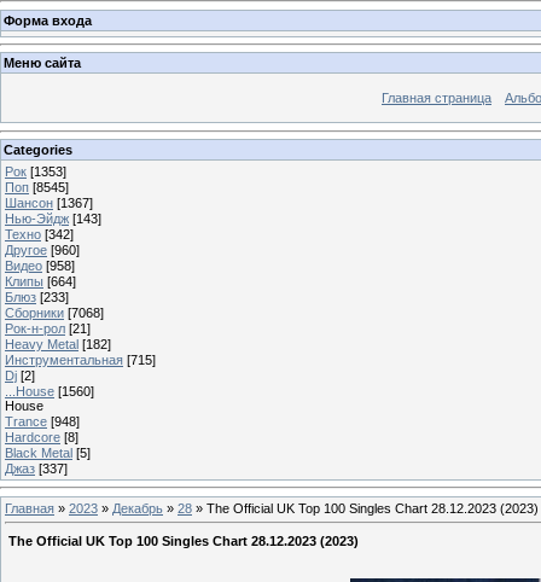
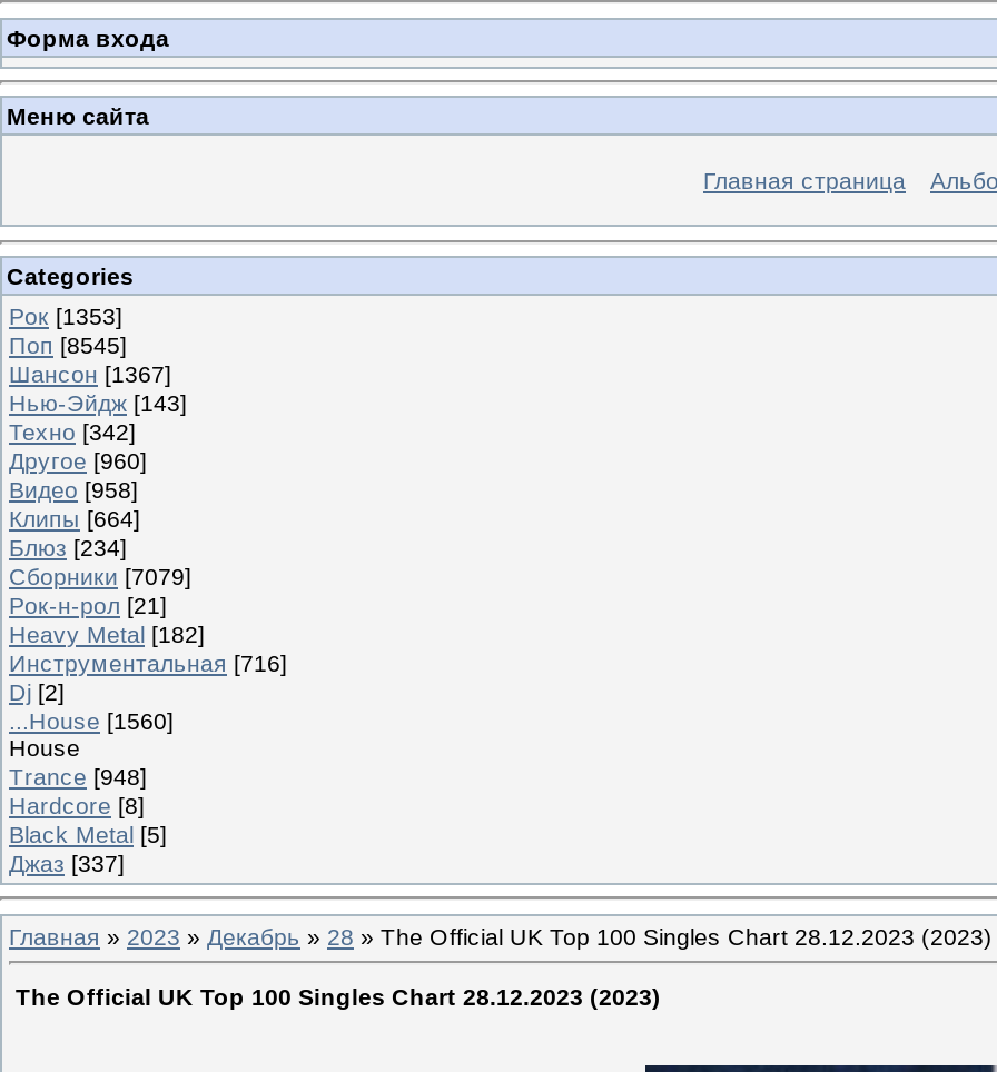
[5,290,69,304] Блюз [233] -> [9,534,127,560] Блюз [234]
[5,305,104,320] Сборники [7068] -> [9,563,191,589] Сборники [7079]
[5,353,156,367] Инструментальная [715] -> [9,649,287,676] Инструментальная [716]

